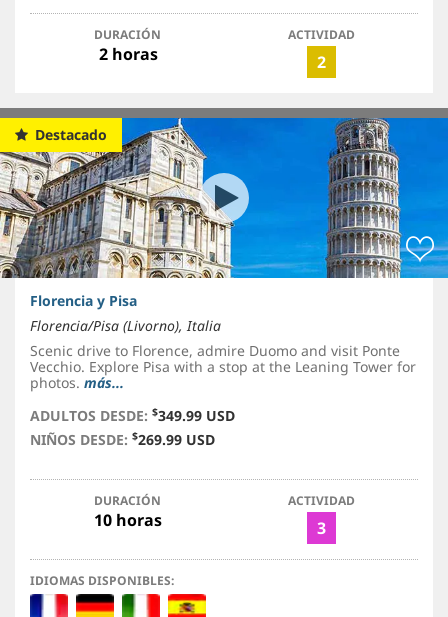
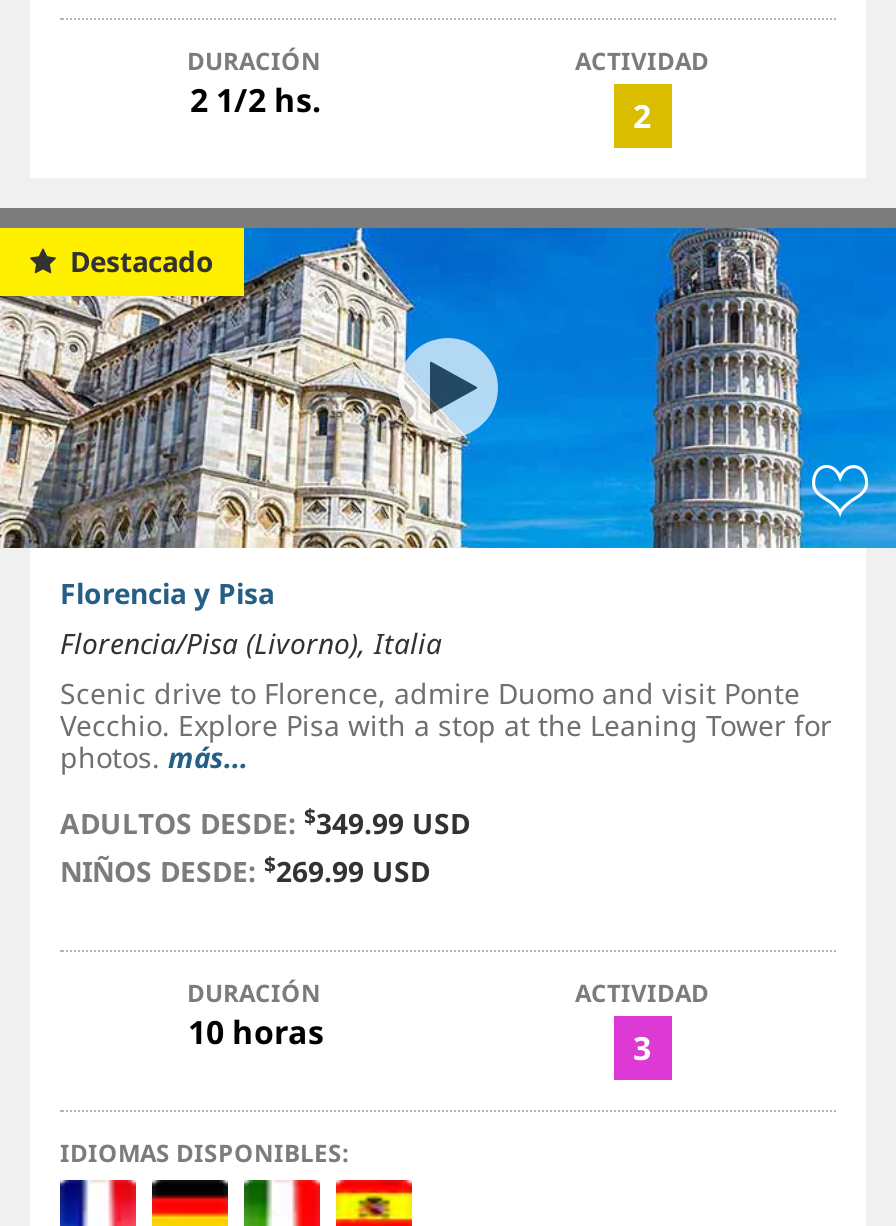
[98,43,157,65] 2 horas -> [190,78,322,122] 2 1/2 hs.

